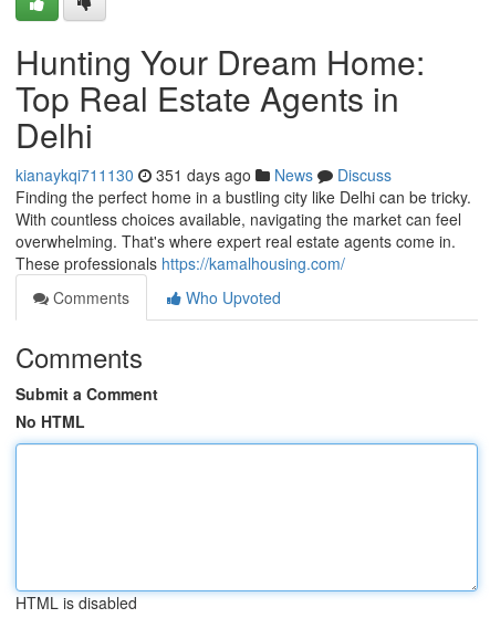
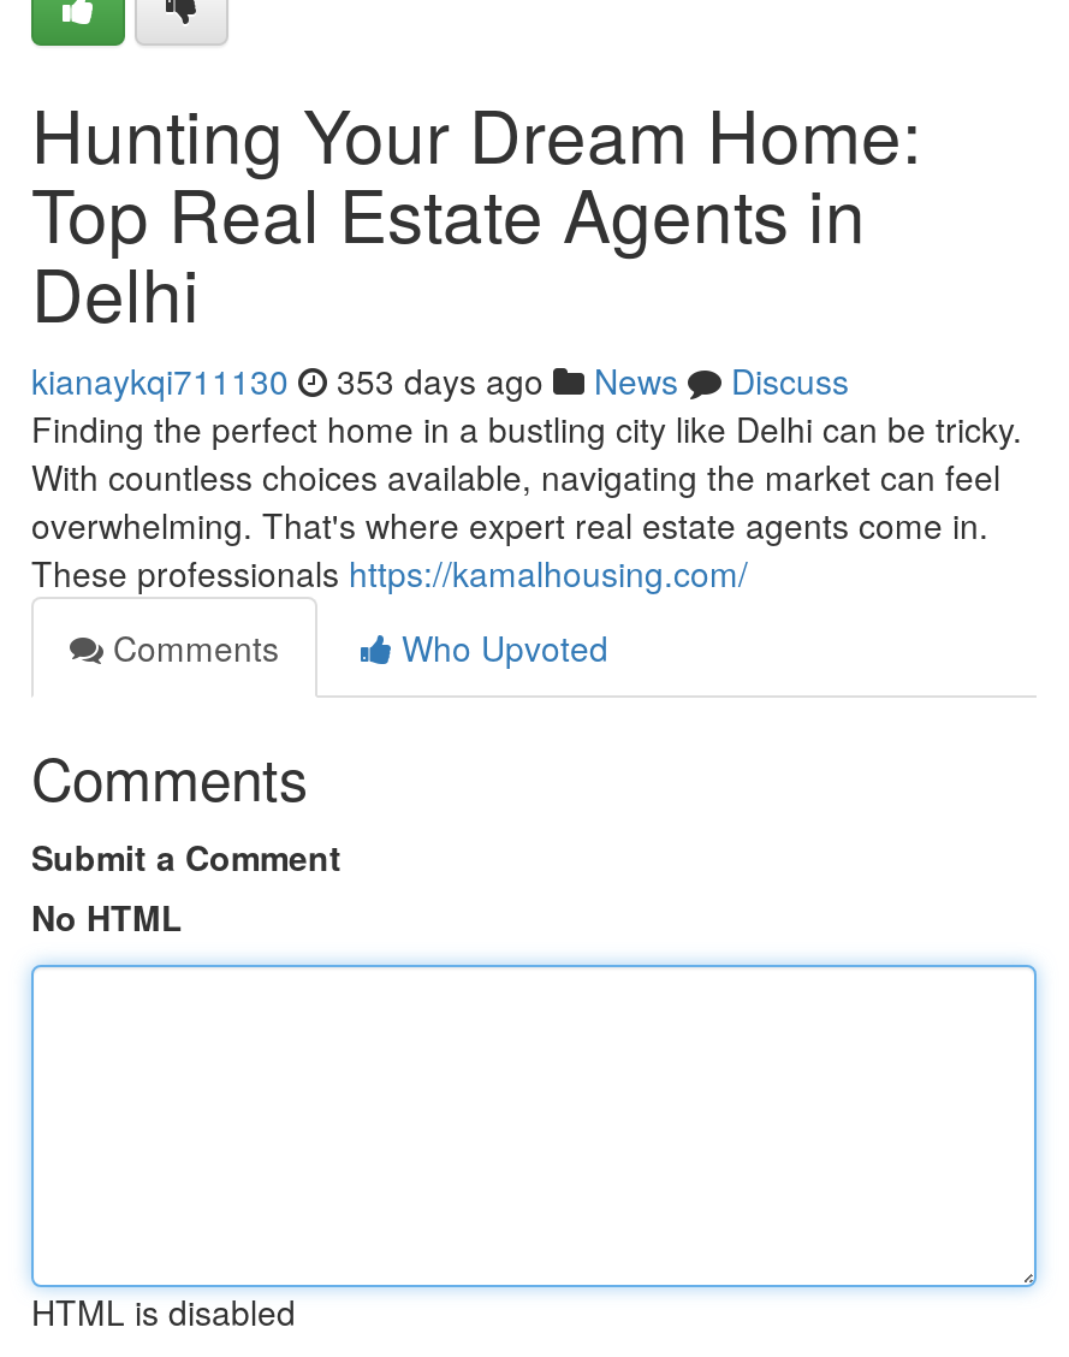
[15,164,392,186] kianaykqi711130 351 days ago News Discuss -> [31,356,849,404] kianaykqi711130 353 days ago News Discuss

